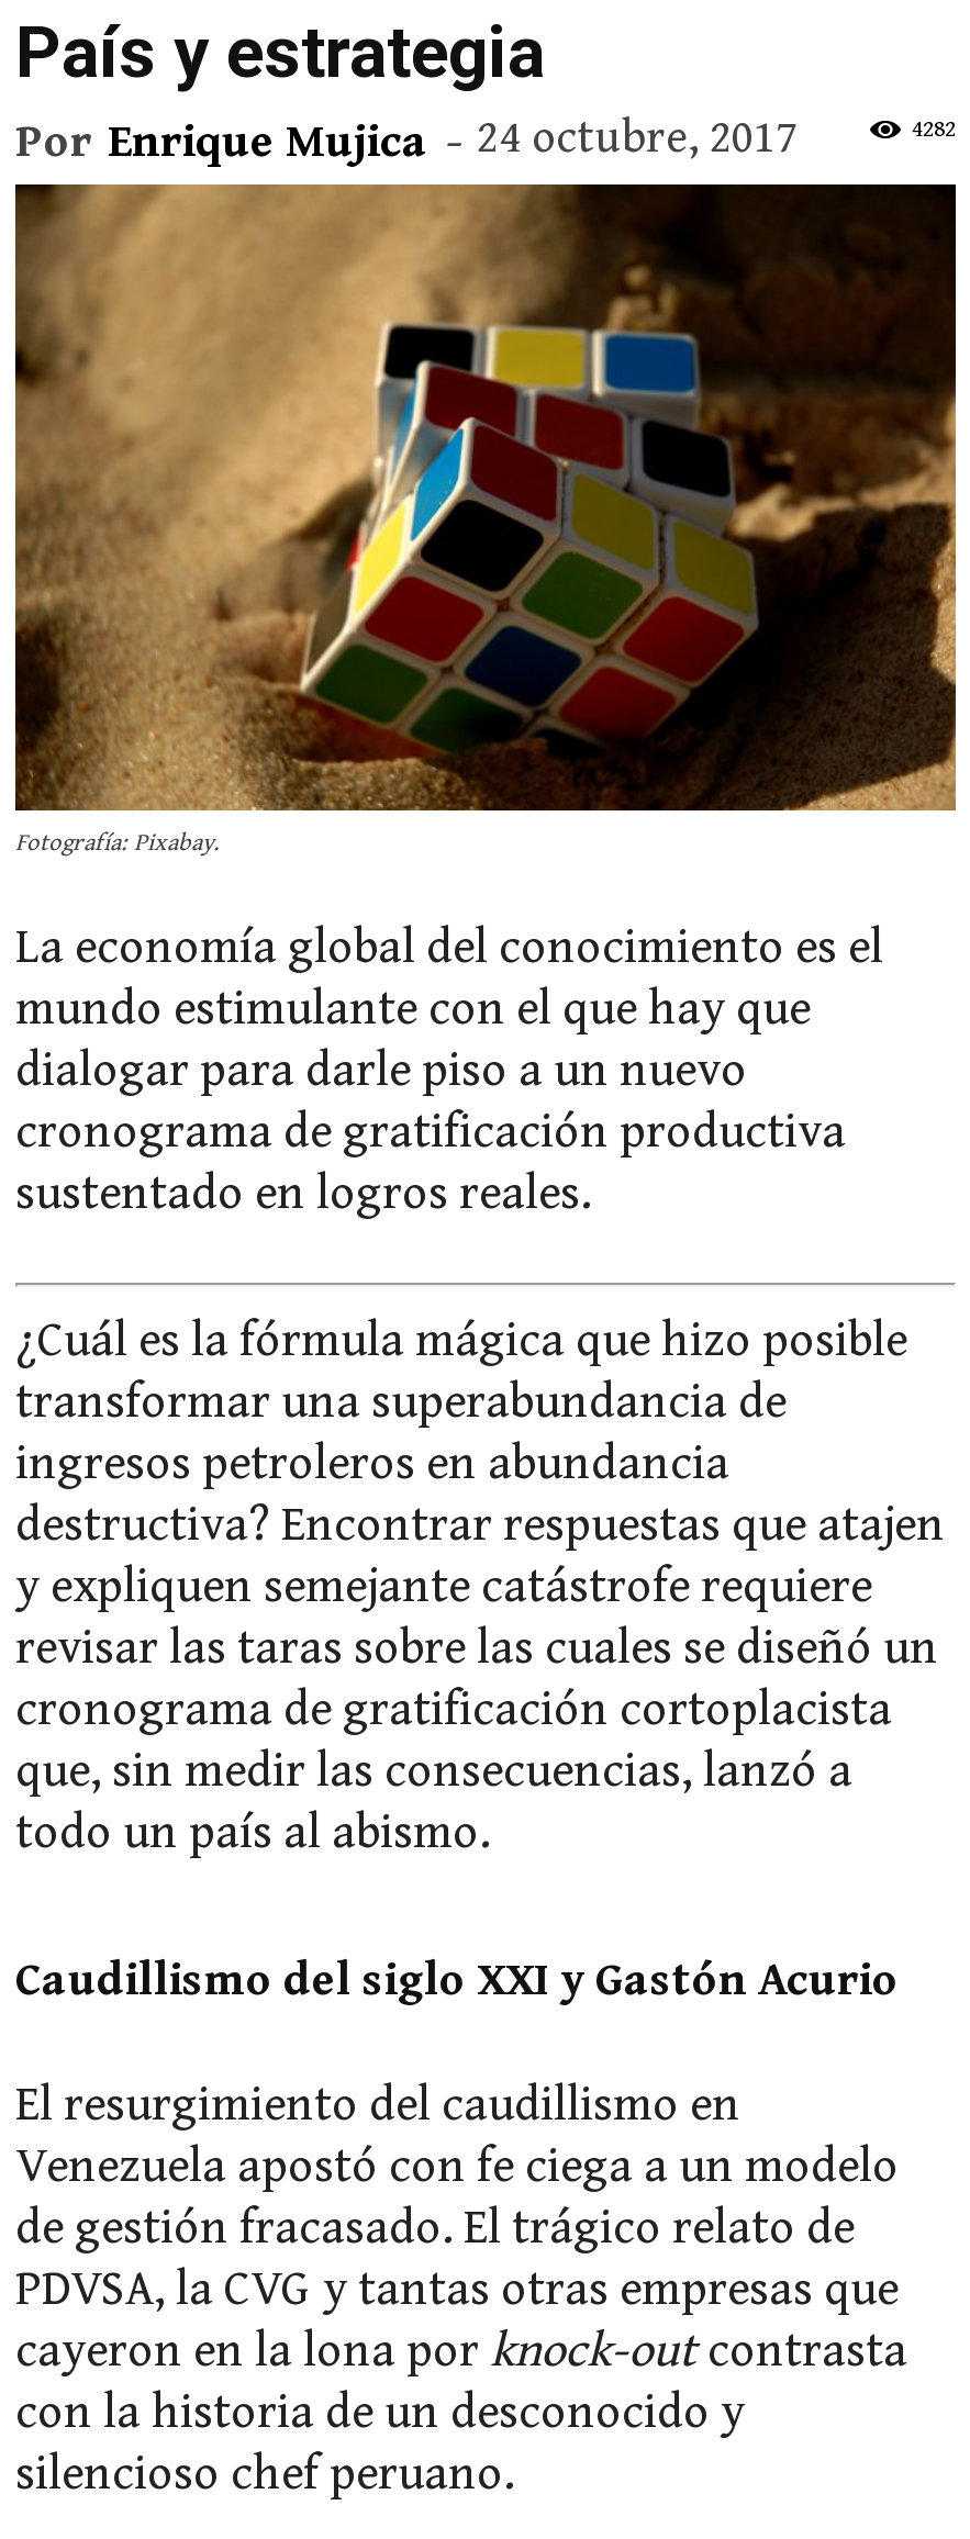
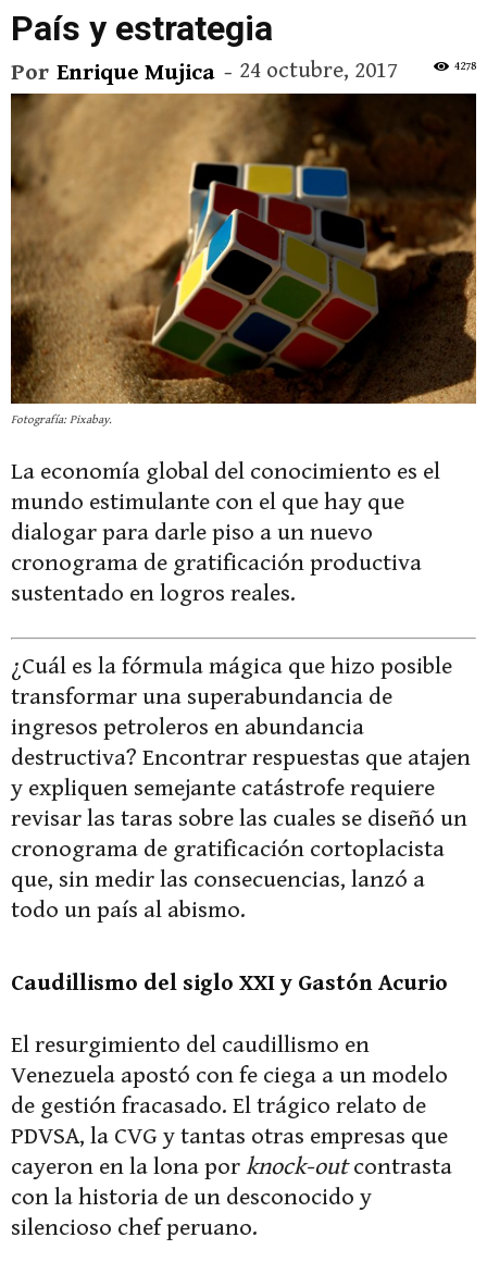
[912,114,956,143] 4282 -> [454,59,476,73] 4278

